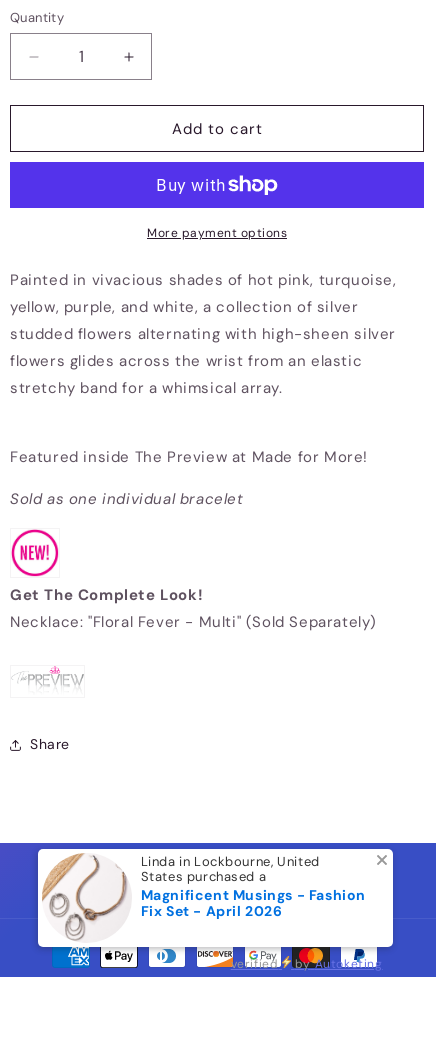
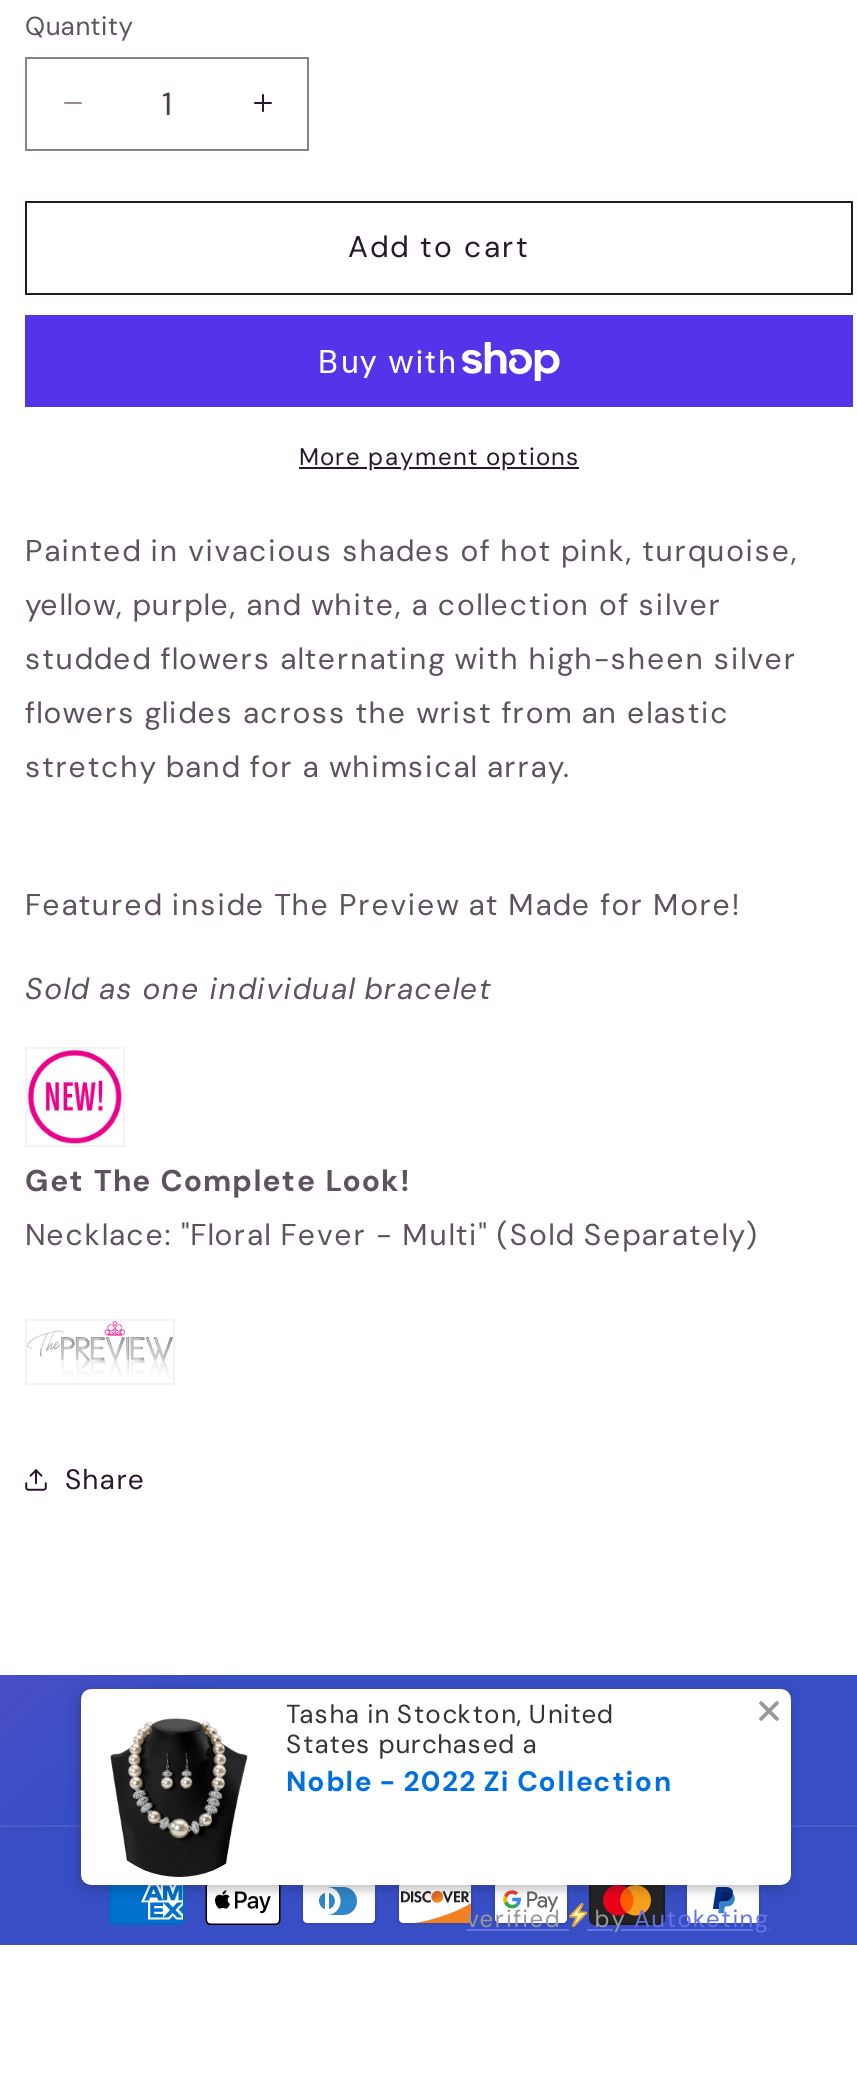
[41,852,320,942] [image] | Linda in Lockbourne, United -> [89,1697,614,1877] [image] | Tasha in Stockton, United
[140,886,366,920] Magnificent Musings - Fashion | Fix Set - April 2026 -> [286,1763,673,1799] Noble - 2022 Zi Collection

